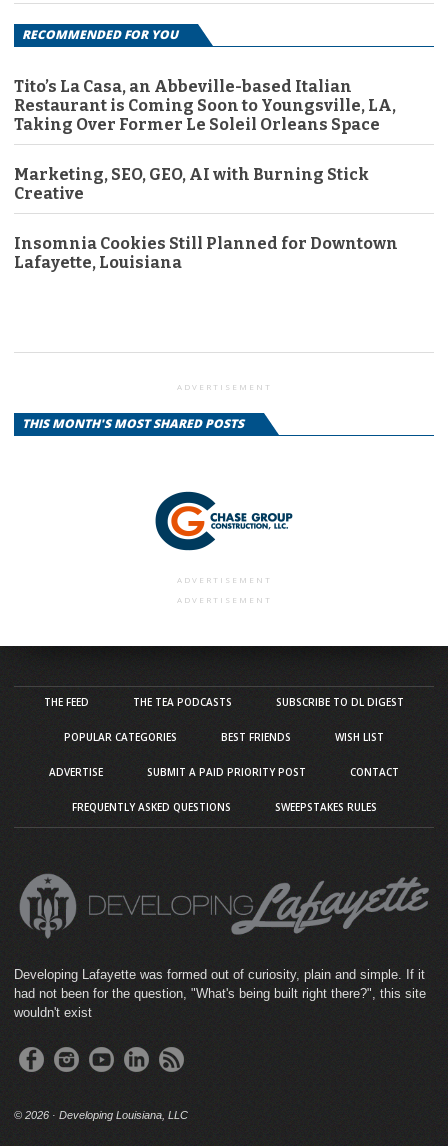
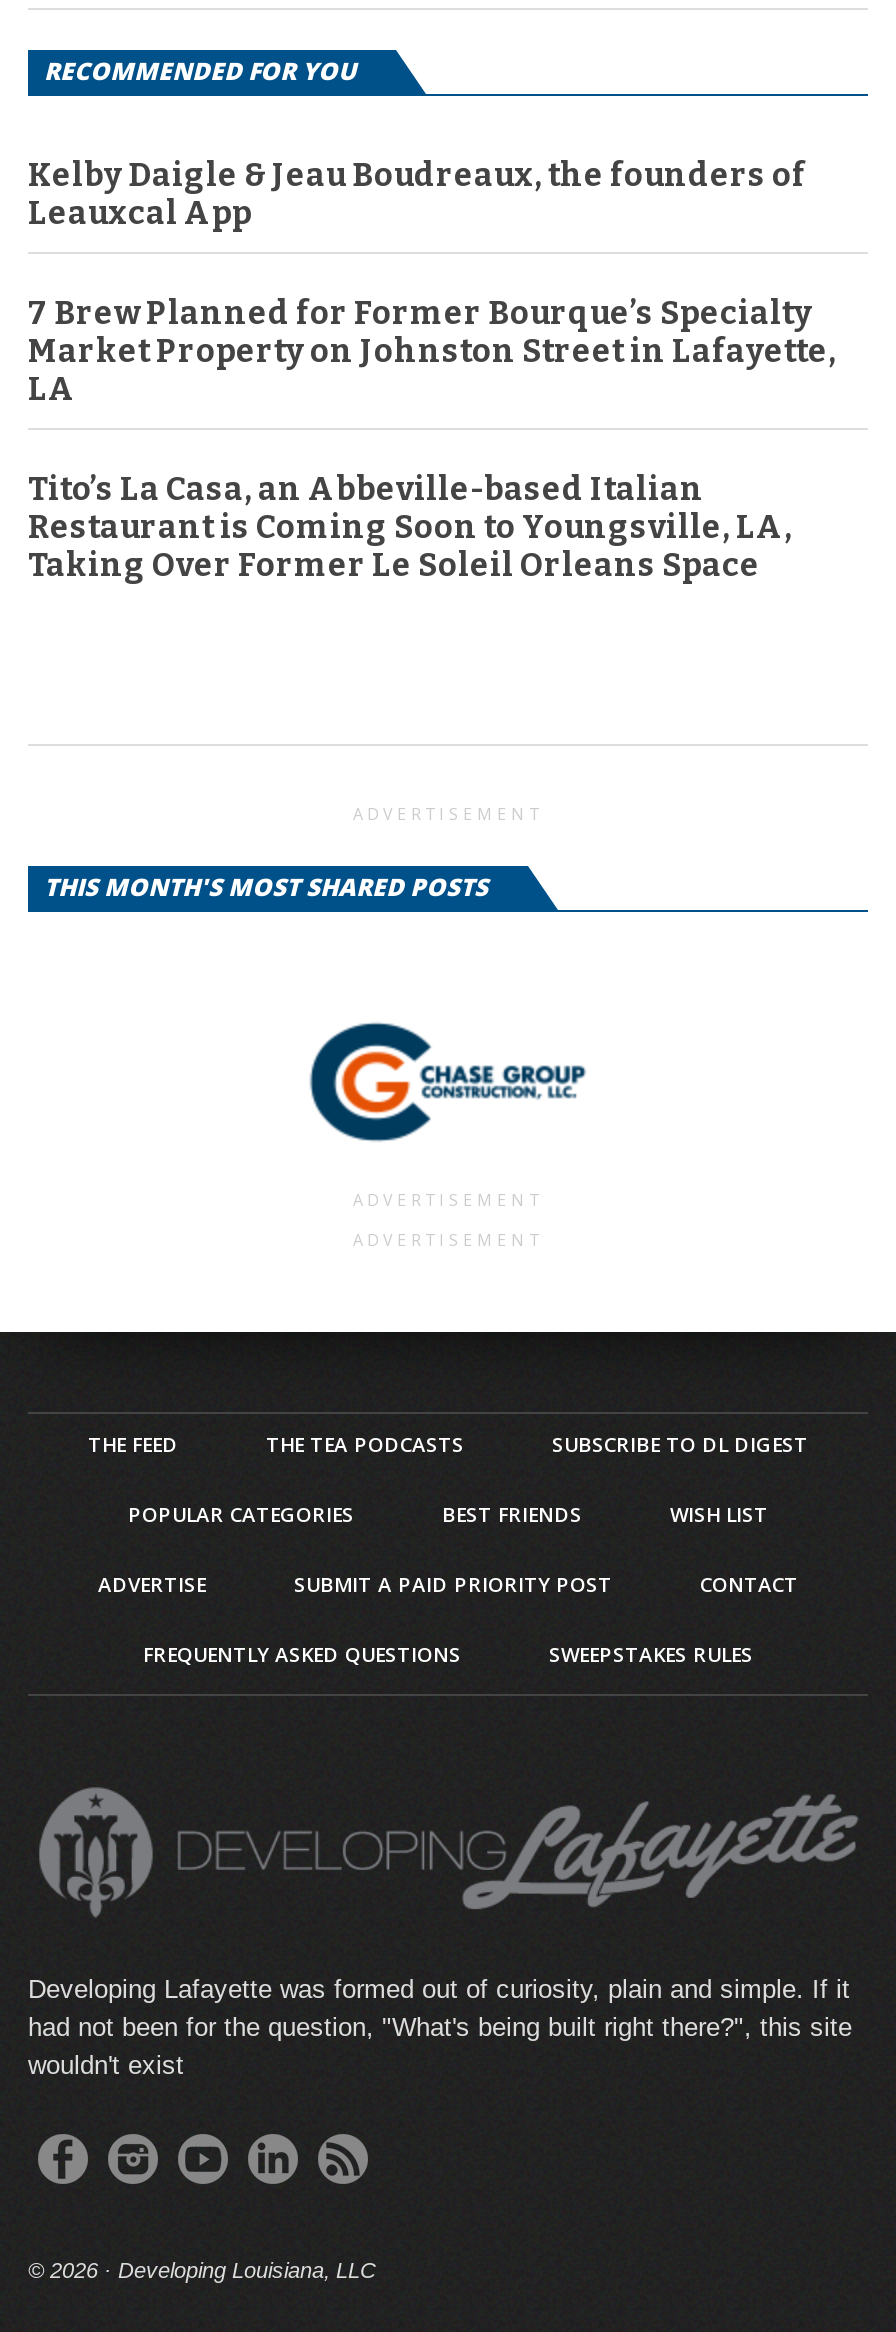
none -> [28,156,836,408] Kelby Daigle & Jeau Boudreaux, the founders of | Leauxcal App | 7 Brew Planned for Former Bourque’s Specialty | Market Property on Johnston Street in Lafayette, | LA
moved [14,77,396,134] -> [28,470,792,584]: Tito’s La Casa, an Abbeville-based Italian | Restaurant is Coming Soon to Youngsville, LA, | Taking Over Former Le Soleil Orleans Space
[14,165,398,272] Marketing, SEO, GEO, AI with Burning Stick | Creative | Insomnia Cookies Still Planned for Downtown | Lafayette, Louisiana -> none

